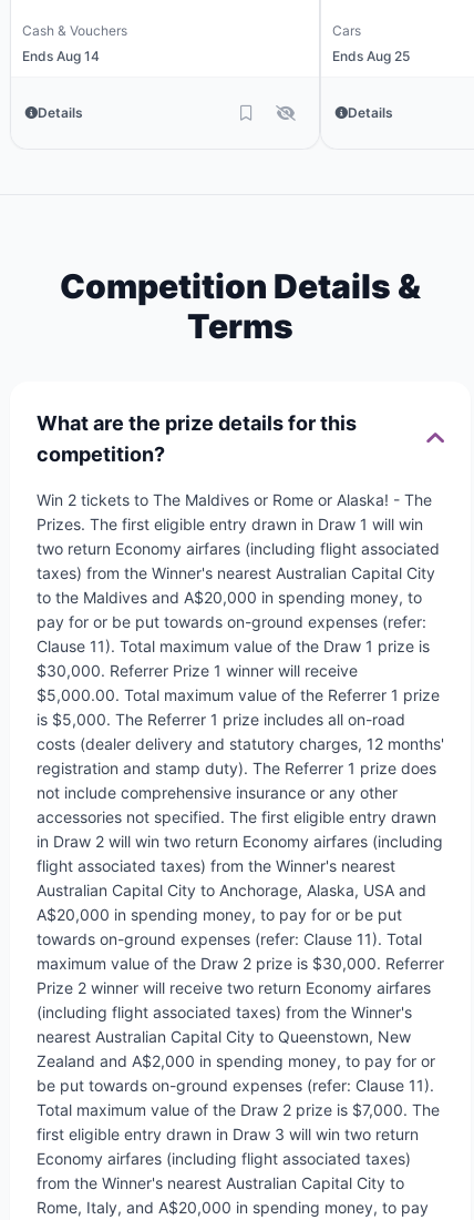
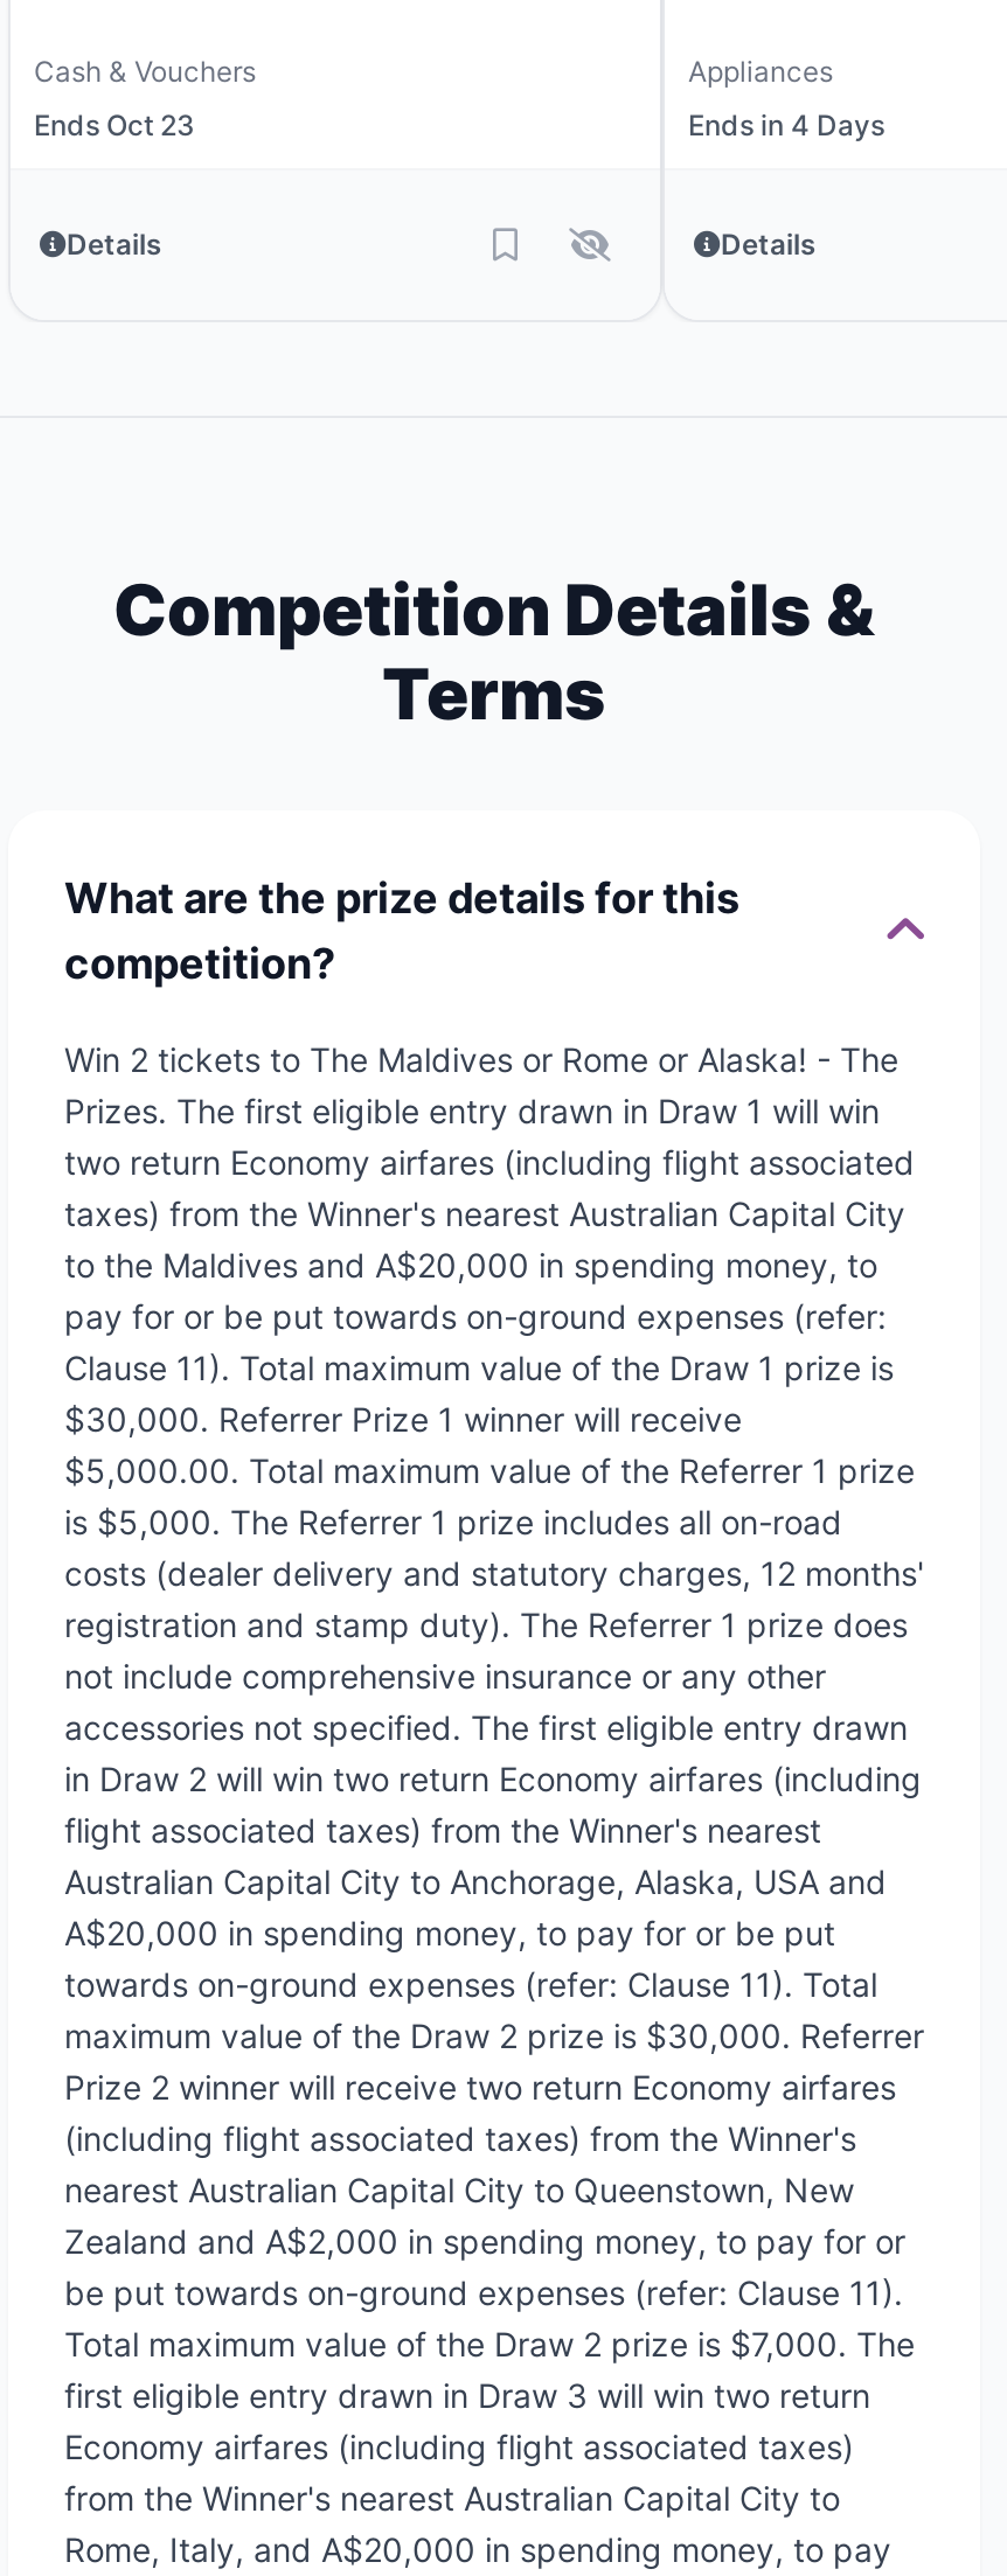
[332,22,361,39] Cars -> [688,54,833,89] Appliances
[22,48,100,64] Ends Aug 14 -> [34,107,195,142] Ends Oct 23
[332,48,410,64] Ends Aug 25 -> [688,107,884,142] Ends in 4 Days

